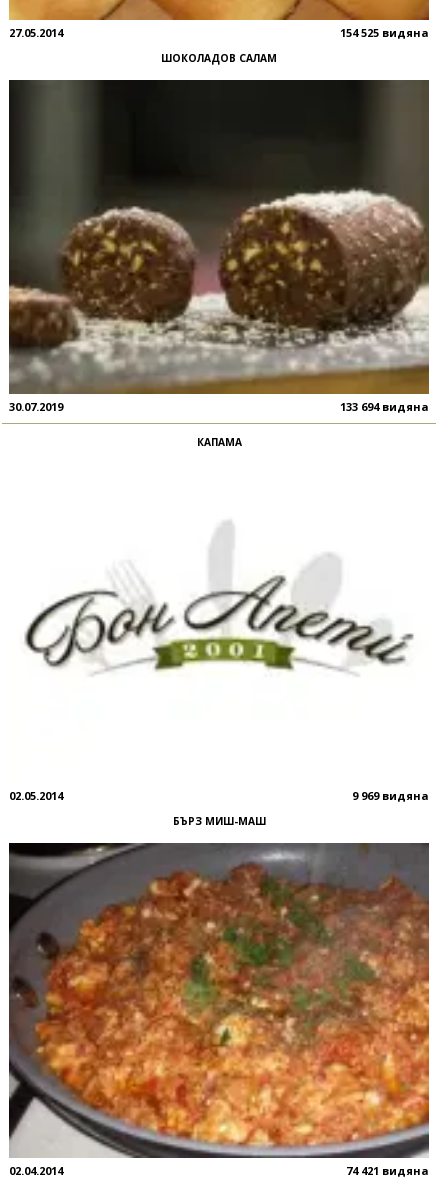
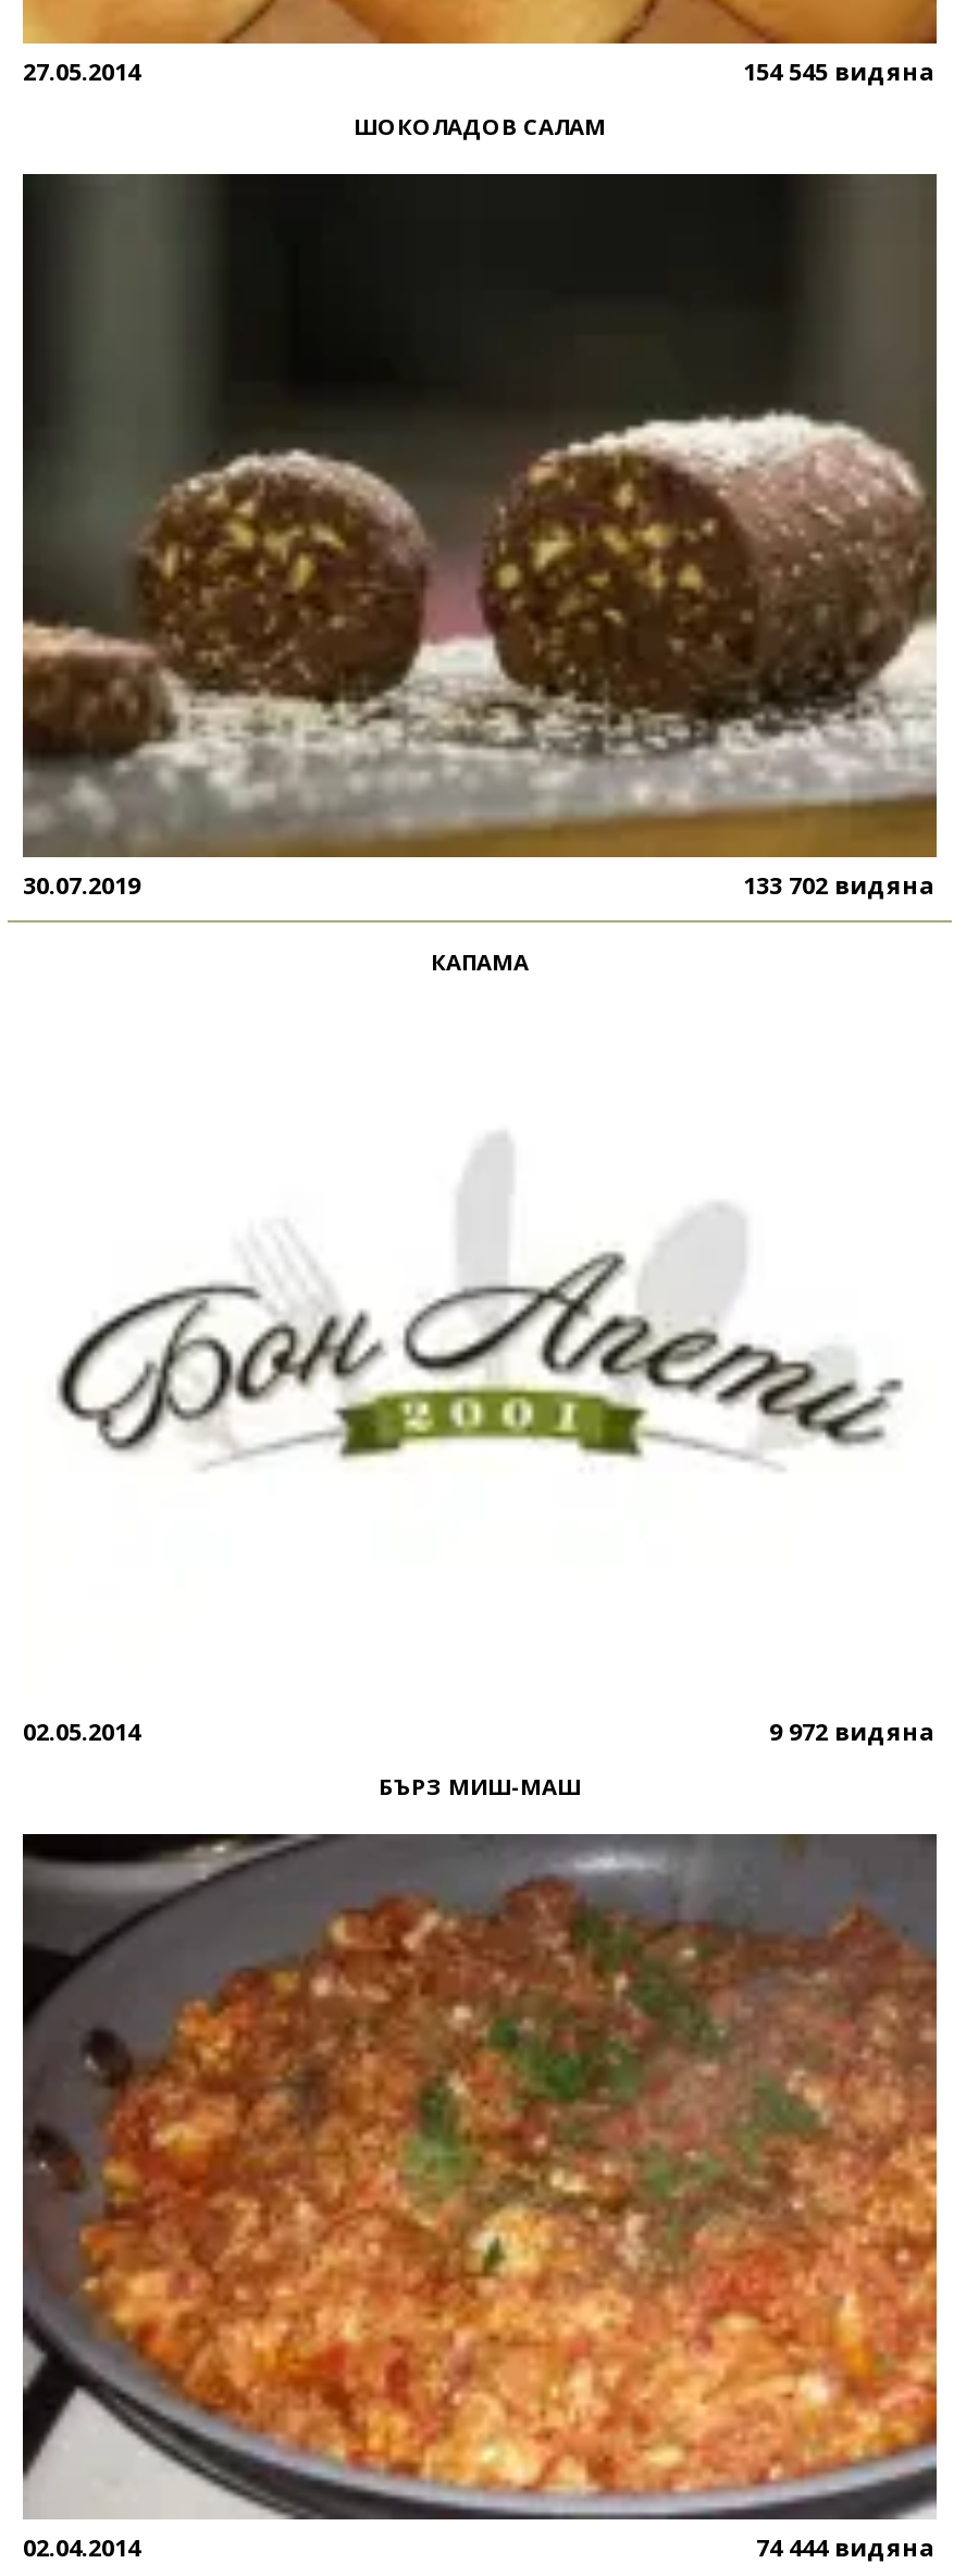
[340,25,429,40] 154 525 видяна -> [743,54,937,87] 154 545 видяна
[340,399,429,414] 133 694 видяна -> [743,869,937,902] 133 702 видяна
[352,788,429,803] 9 969 видяна -> [769,1715,937,1748] 9 972 видяна
[346,1163,429,1178] 74 421 видяна -> [756,2530,937,2562] 74 444 видяна

